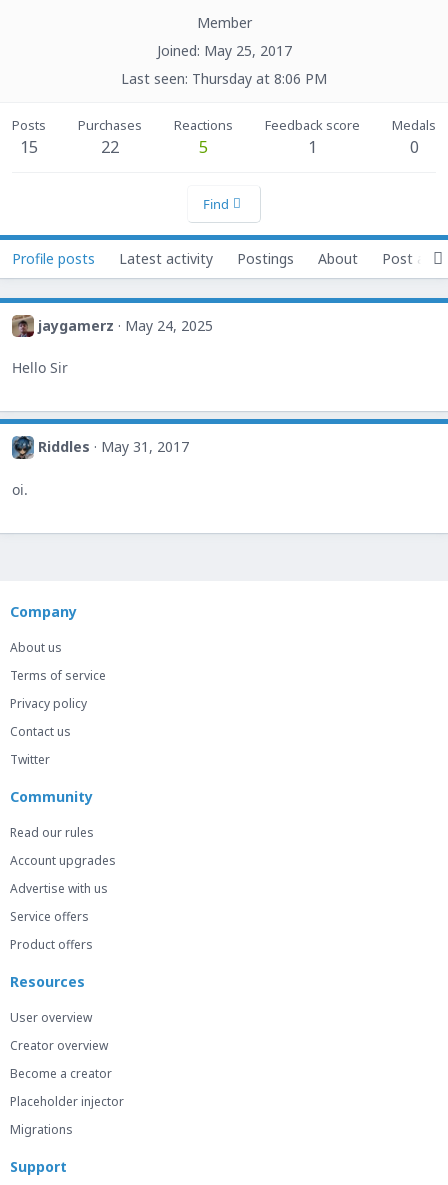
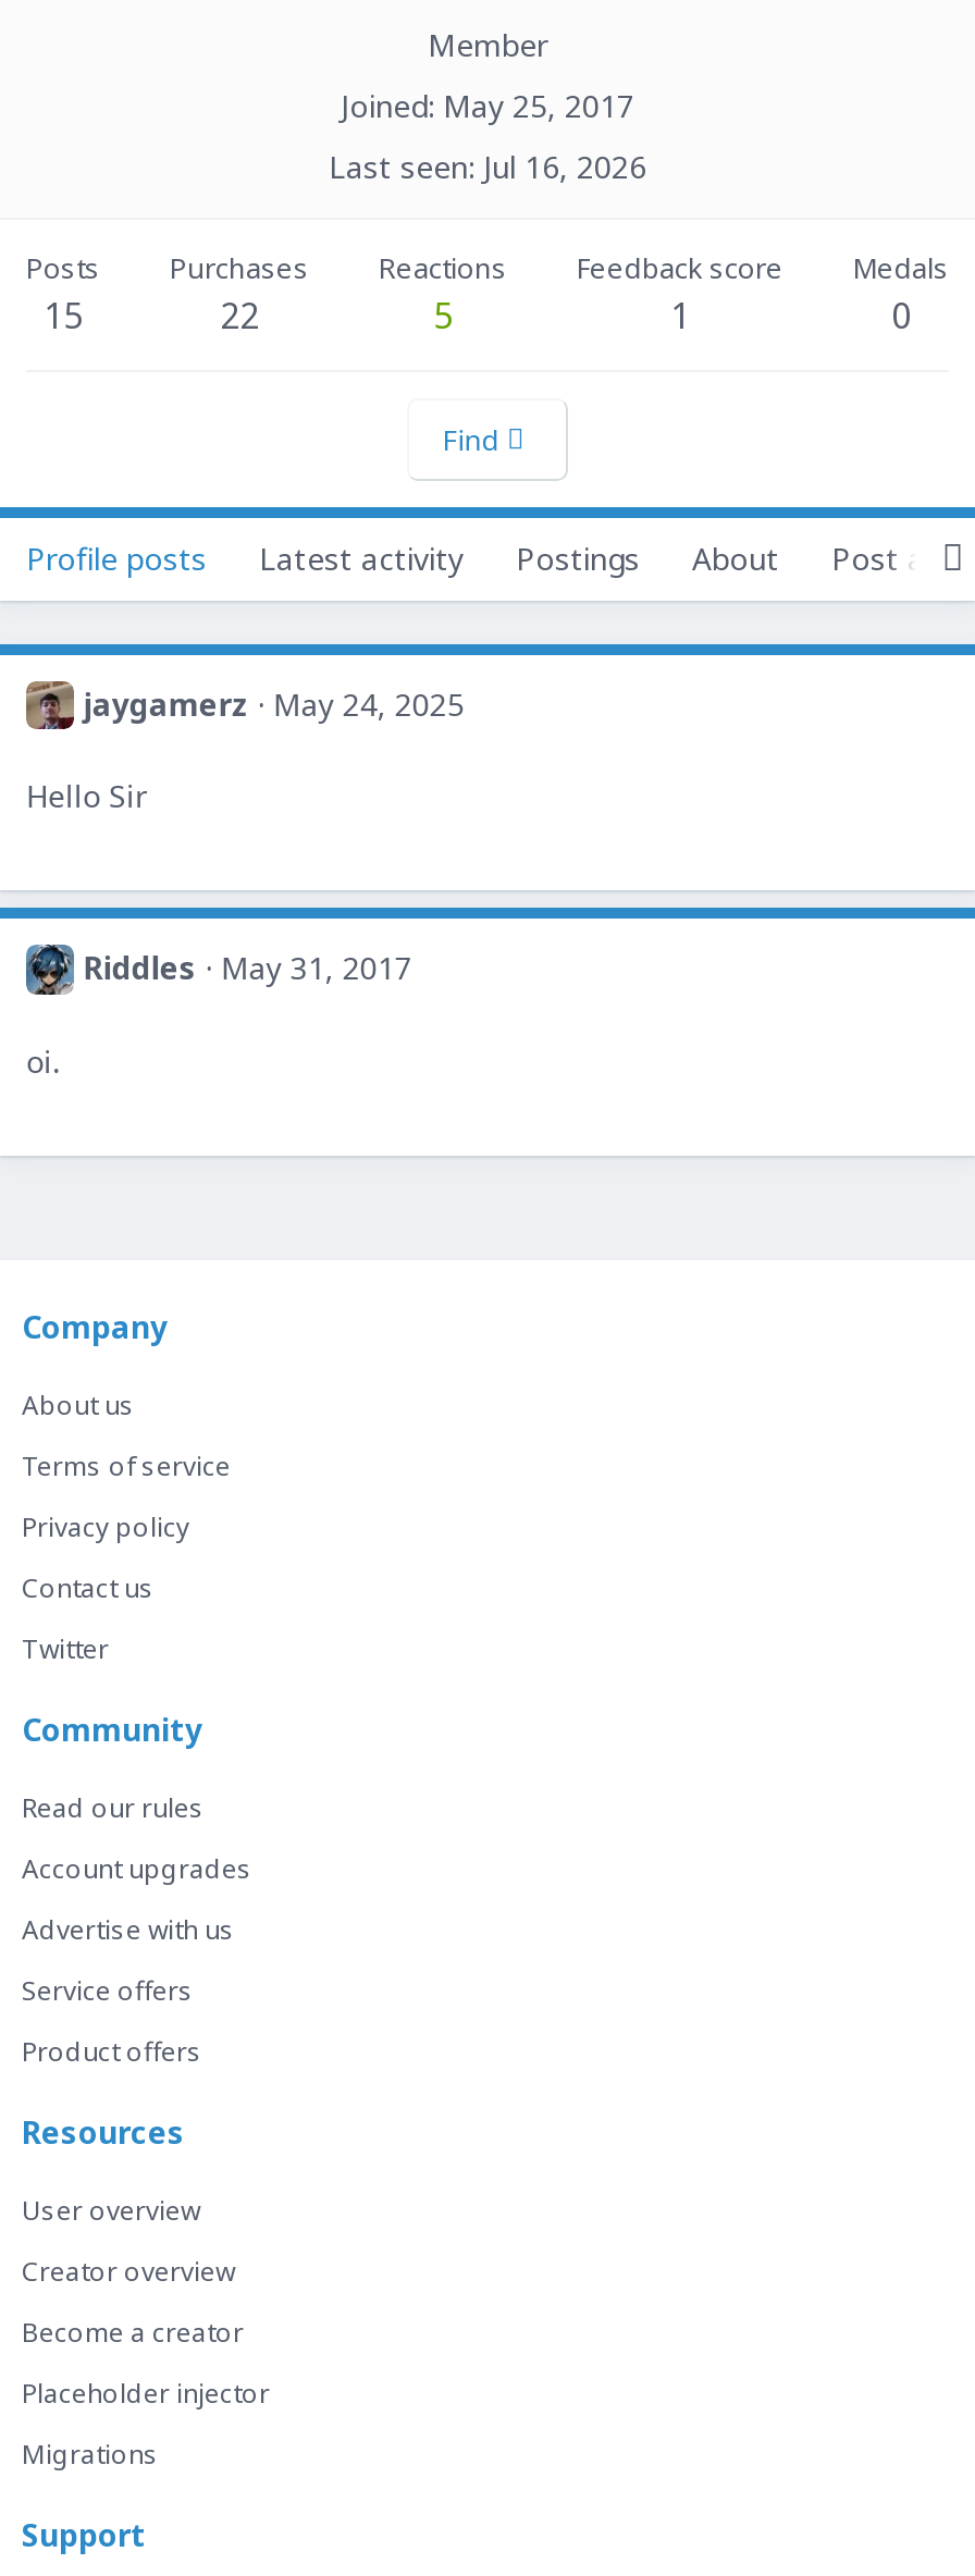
[121,69,327,88] Last seen Thursday at 8:06 PM -> [329,146,646,187] Last seen Jul 16, 2026

